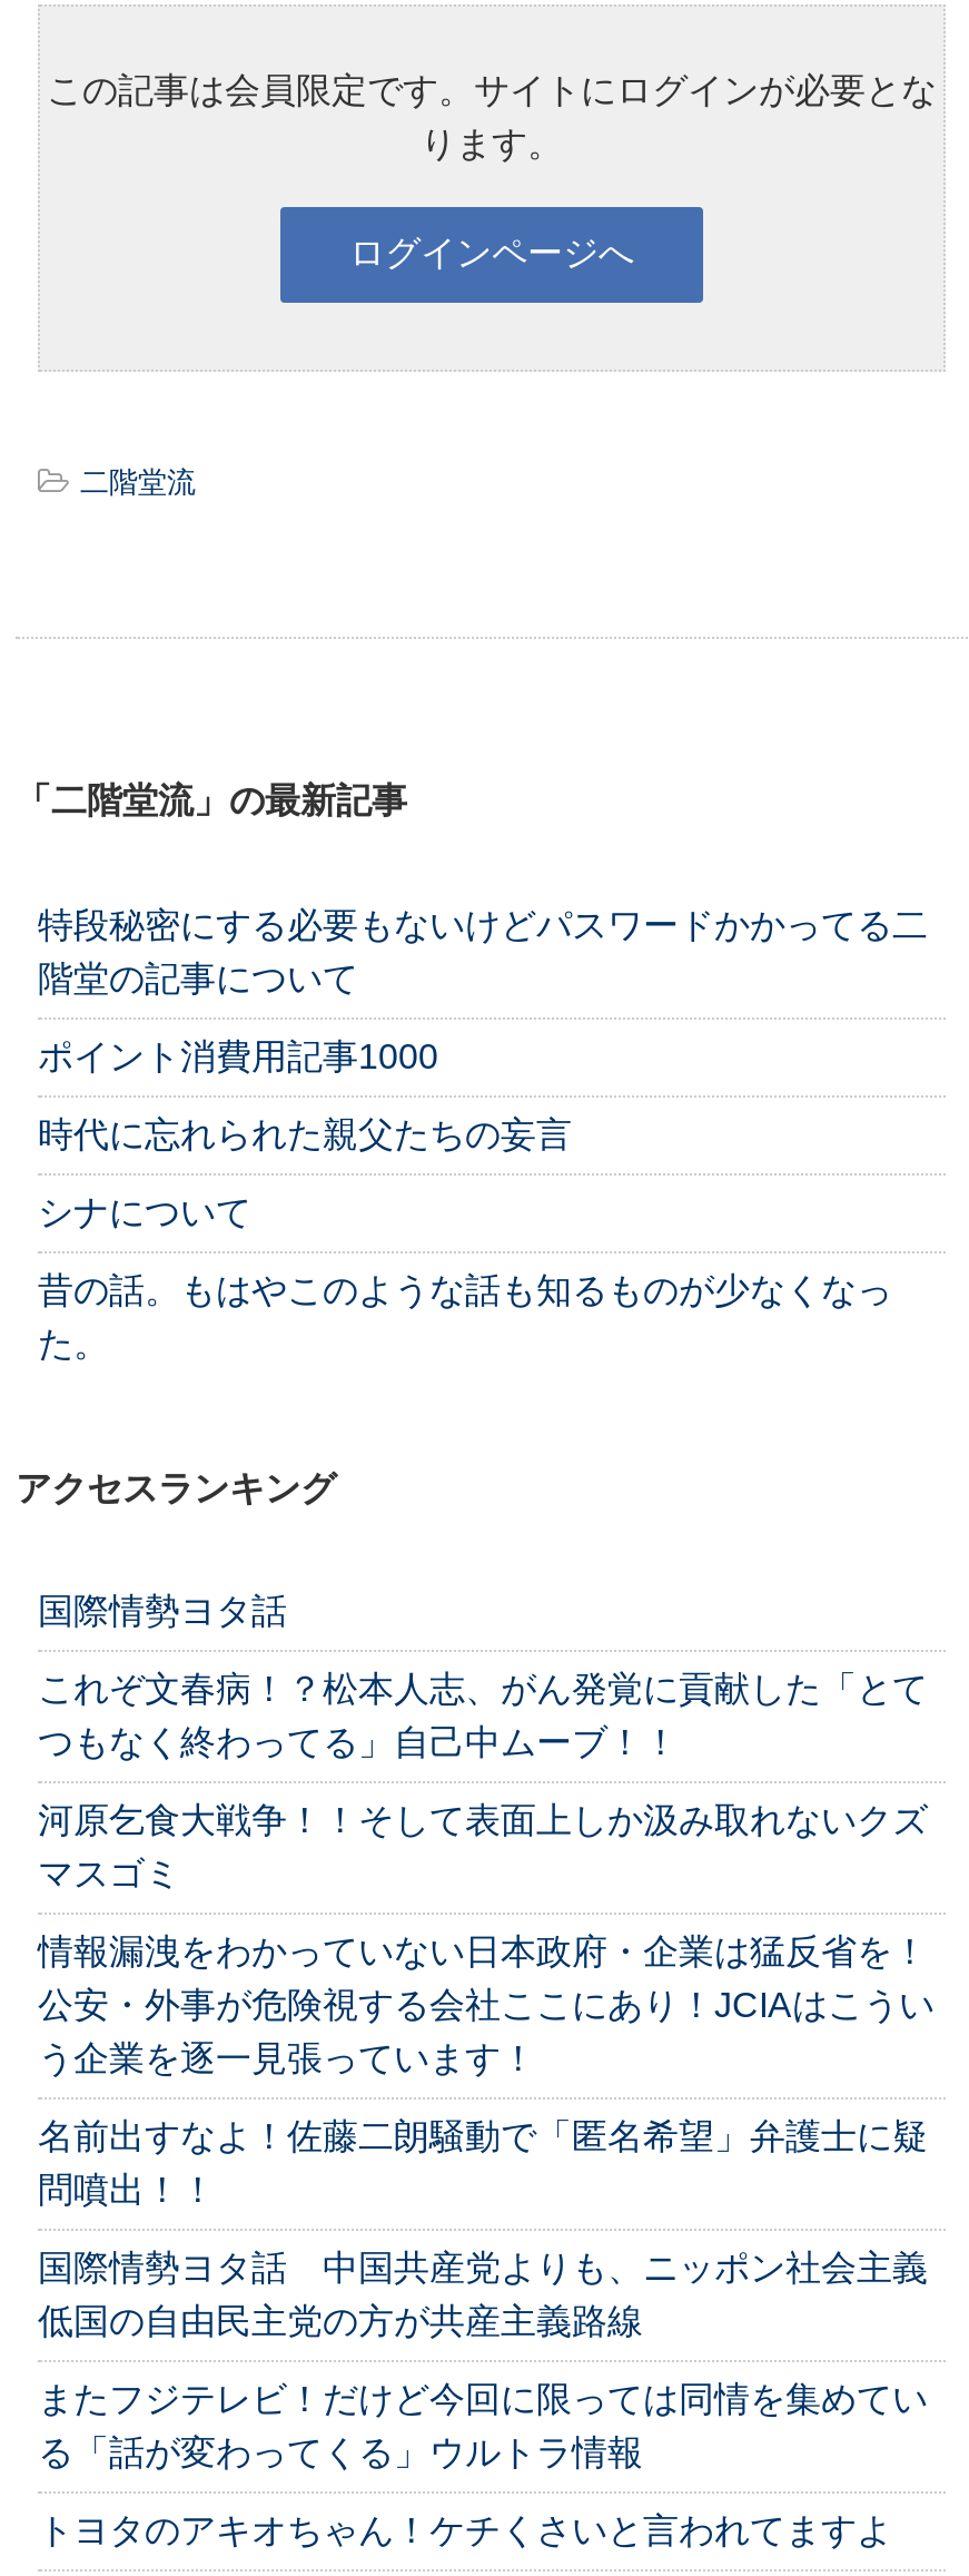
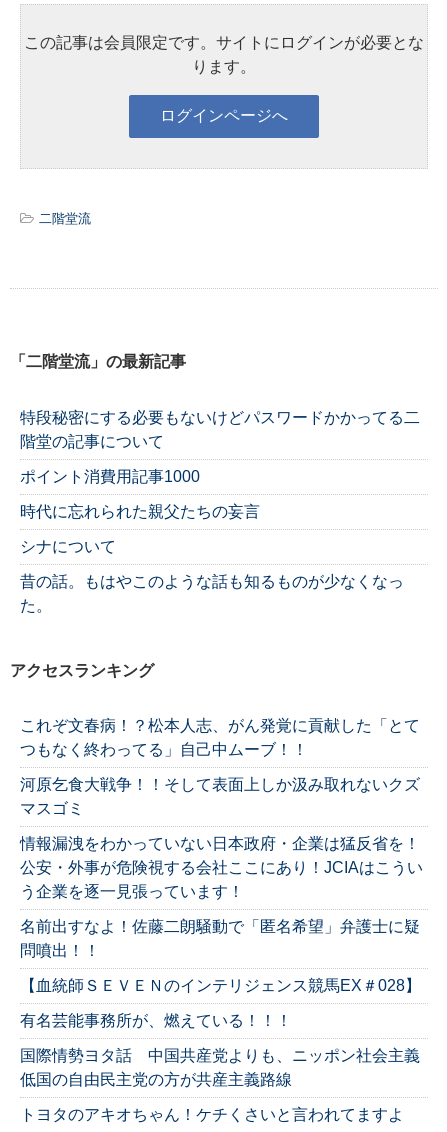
[38,1592,287,1630] 国際情勢ヨタ話 -> none
none -> [20,977,421,1029] 【血統師ＳＥＶＥＮのインテリジェンス競馬EX＃028】 | 有名芸能事務所が、燃えている！！！
moved [38,2249,928,2340] -> [20,1047,420,1088]: 国際情勢ヨタ話 中国共産党よりも、ニッポン社会主義 | 低国の自由民主党の方が共産主義路線
[38,2380,928,2472] またフジテレビ！だけど今回に限っては同情を集めてい | る「話が変わってくる」ウルトラ情報 -> none

